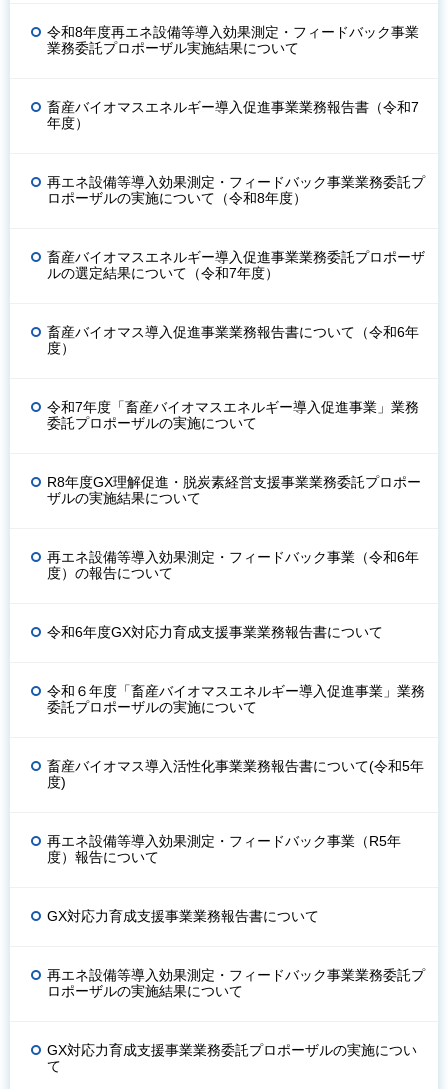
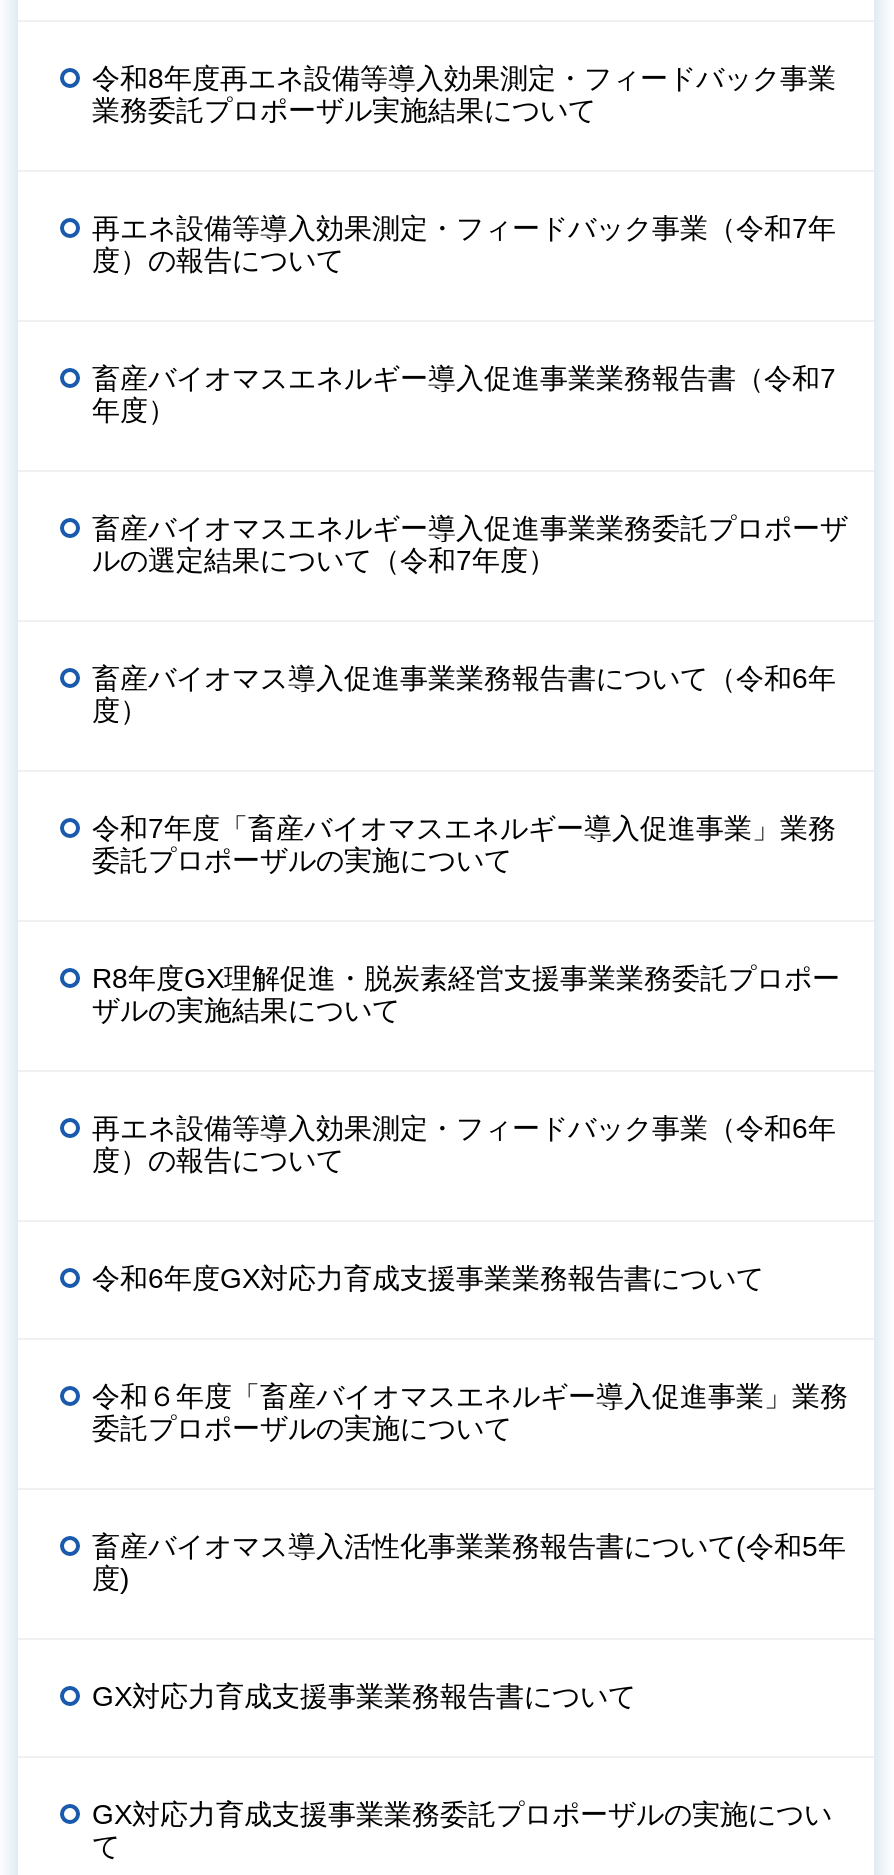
none -> [92,212,836,276] 再エネ設備等導入効果測定・フィードバック事業（令和7年 | 度）の報告について
moved [47,99,419,131] -> [92,362,836,426]: 畜産バイオマスエネルギー導入促進事業業務報告書（令和7 | 年度）
[47,174,425,206] 再エネ設備等導入効果測定・フィードバック事業業務委託プ | ロポーザルの実施について（令和8年度） -> none
[47,833,401,865] 再エネ設備等導入効果測定・フィードバック事業（R5年 | 度）報告について -> none
[47,967,425,999] 再エネ設備等導入効果測定・フィードバック事業業務委託プ | ロポーザルの実施結果について -> none

